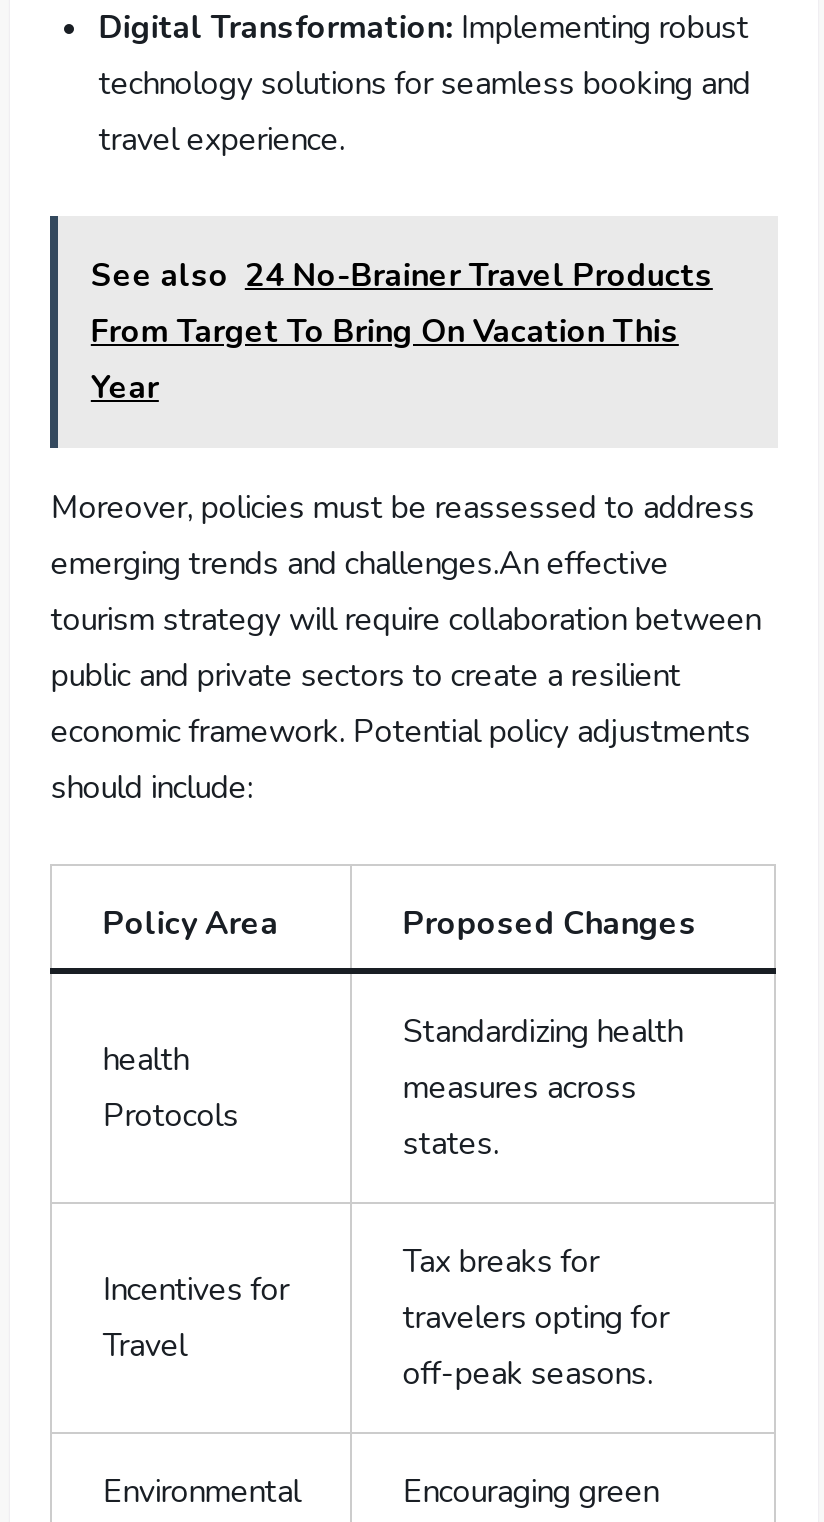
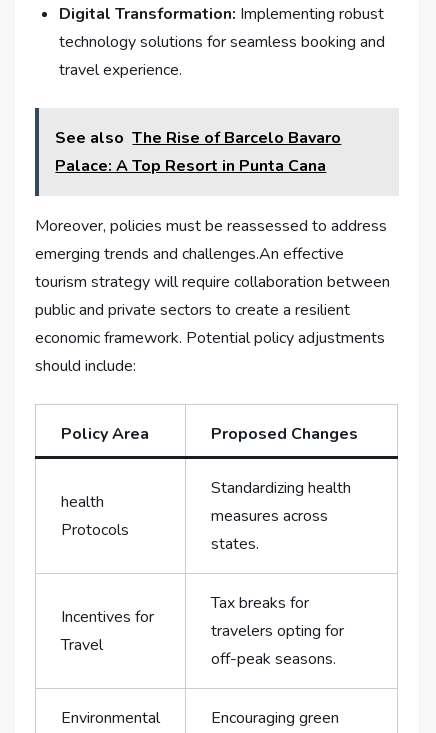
[91,254,713,410] See also 24 No-Brainer Travel Products | From Target To Bring On Vacation This | Year -> [55,127,341,177] See also The Rise of Barcelo Bavaro | Palace: A Top Resort in Punta Cana

